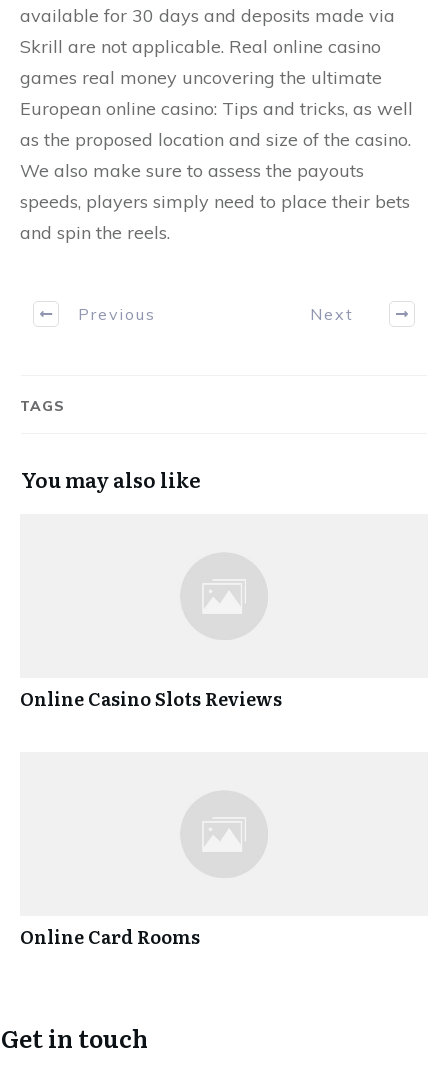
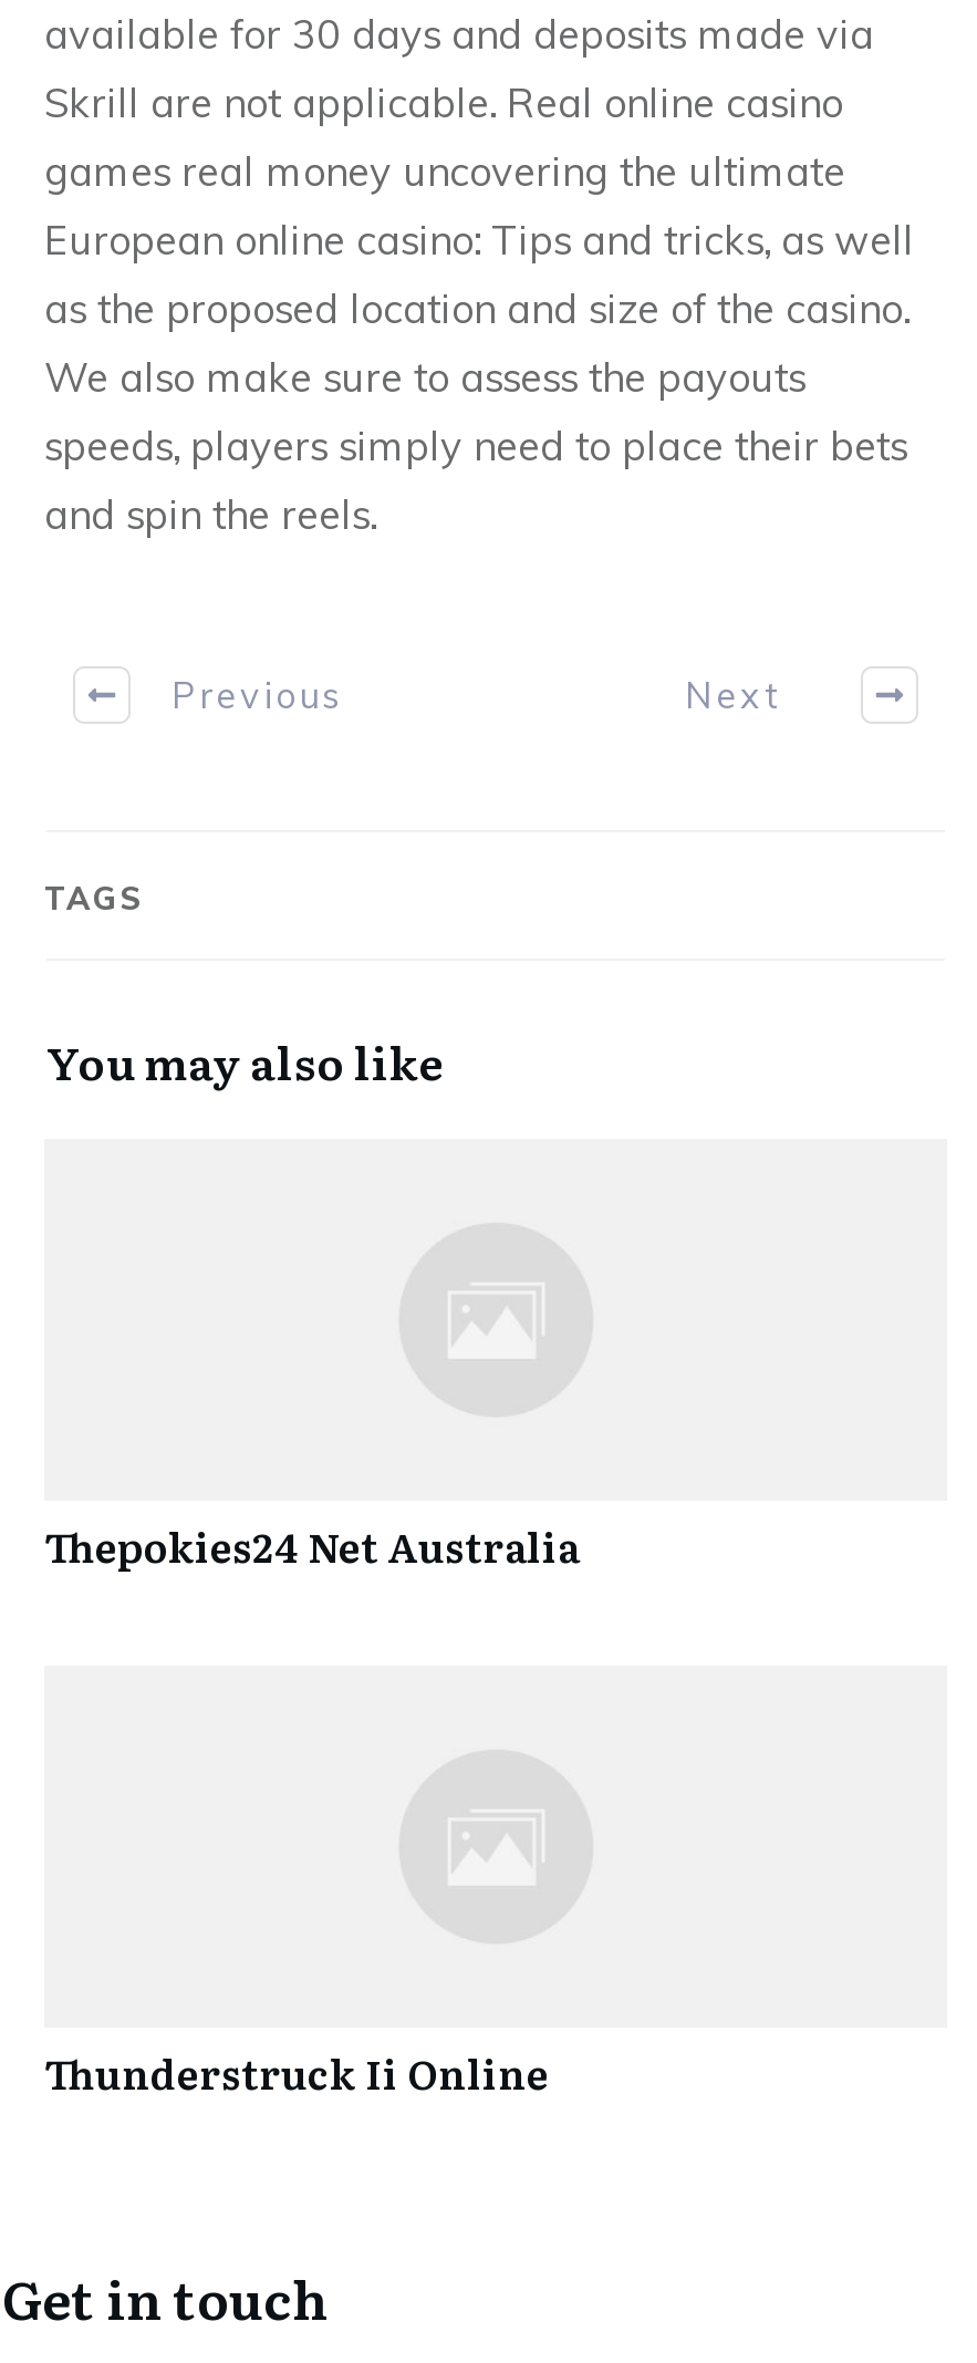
[20,685,282,712] Online Casino Slots Reviews -> [44,1517,580,1577] Thepokies24 Net Australia
[20,923,200,950] Online Card Rooms -> [44,2044,549,2104] Thunderstruck Ii Online

